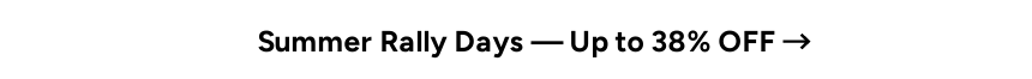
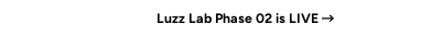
[257,23,776,59] Summer Rally Days — Up to 38% OFF -> [156,10,318,26] Luzz Lab Phase 02 is LIVE

